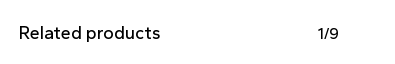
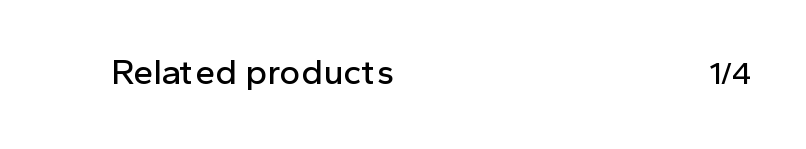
[318,24,339,43] 1/9 -> [709,55,751,93] 1/4

